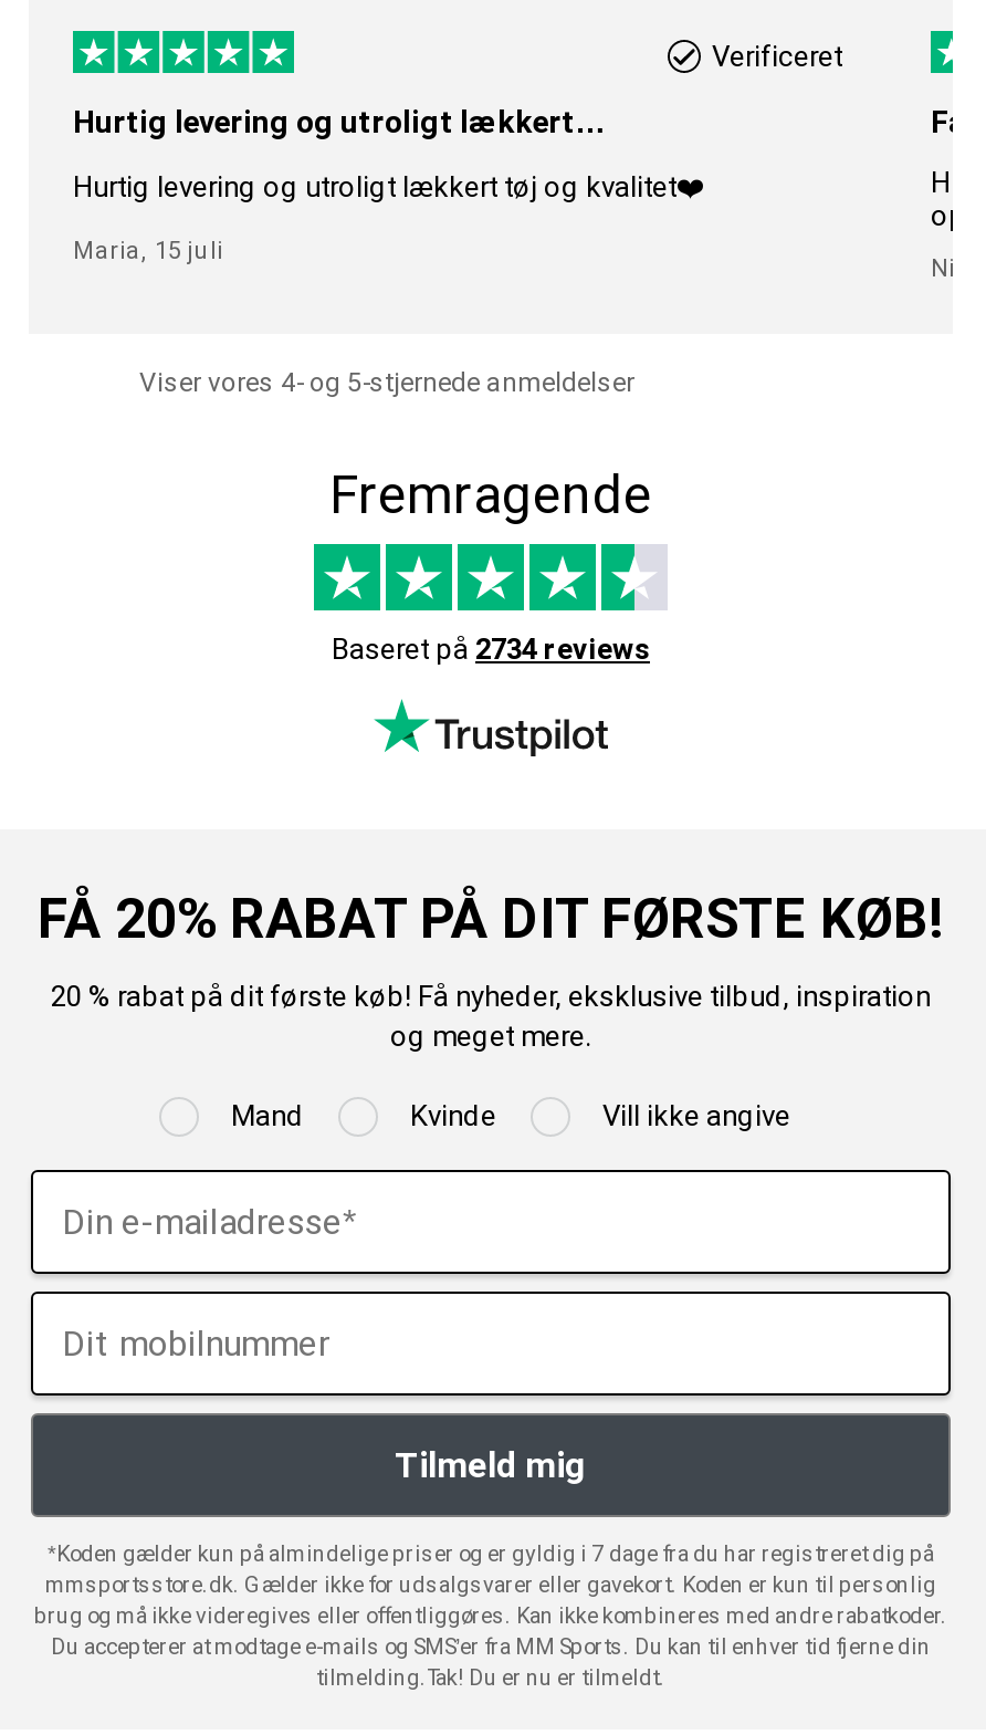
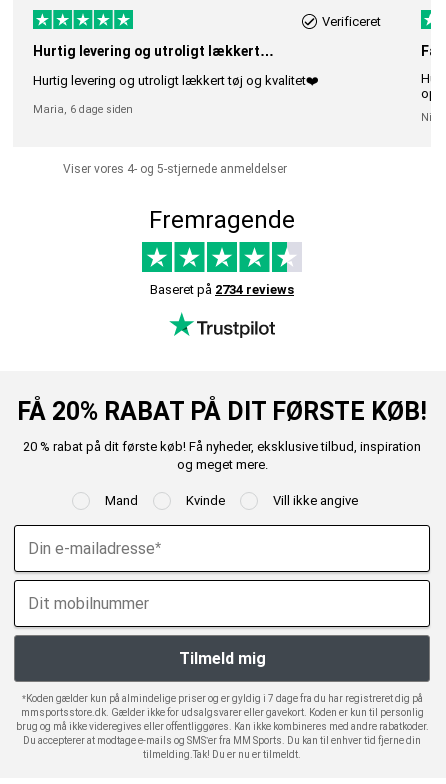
[73,236,223,265] Maria, 15 juli -> [33,103,133,116] Maria, 6 dage siden

